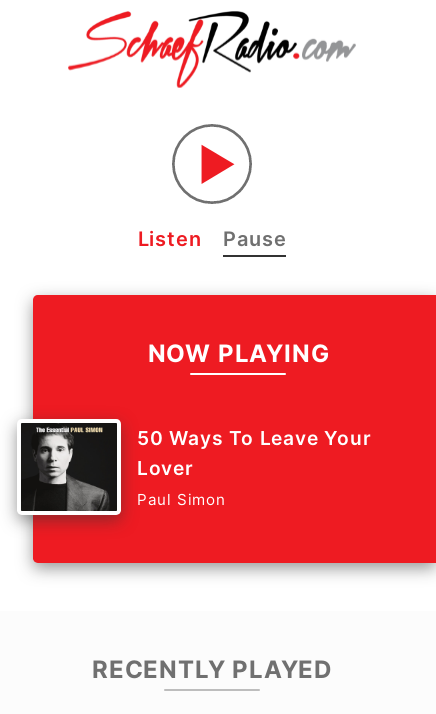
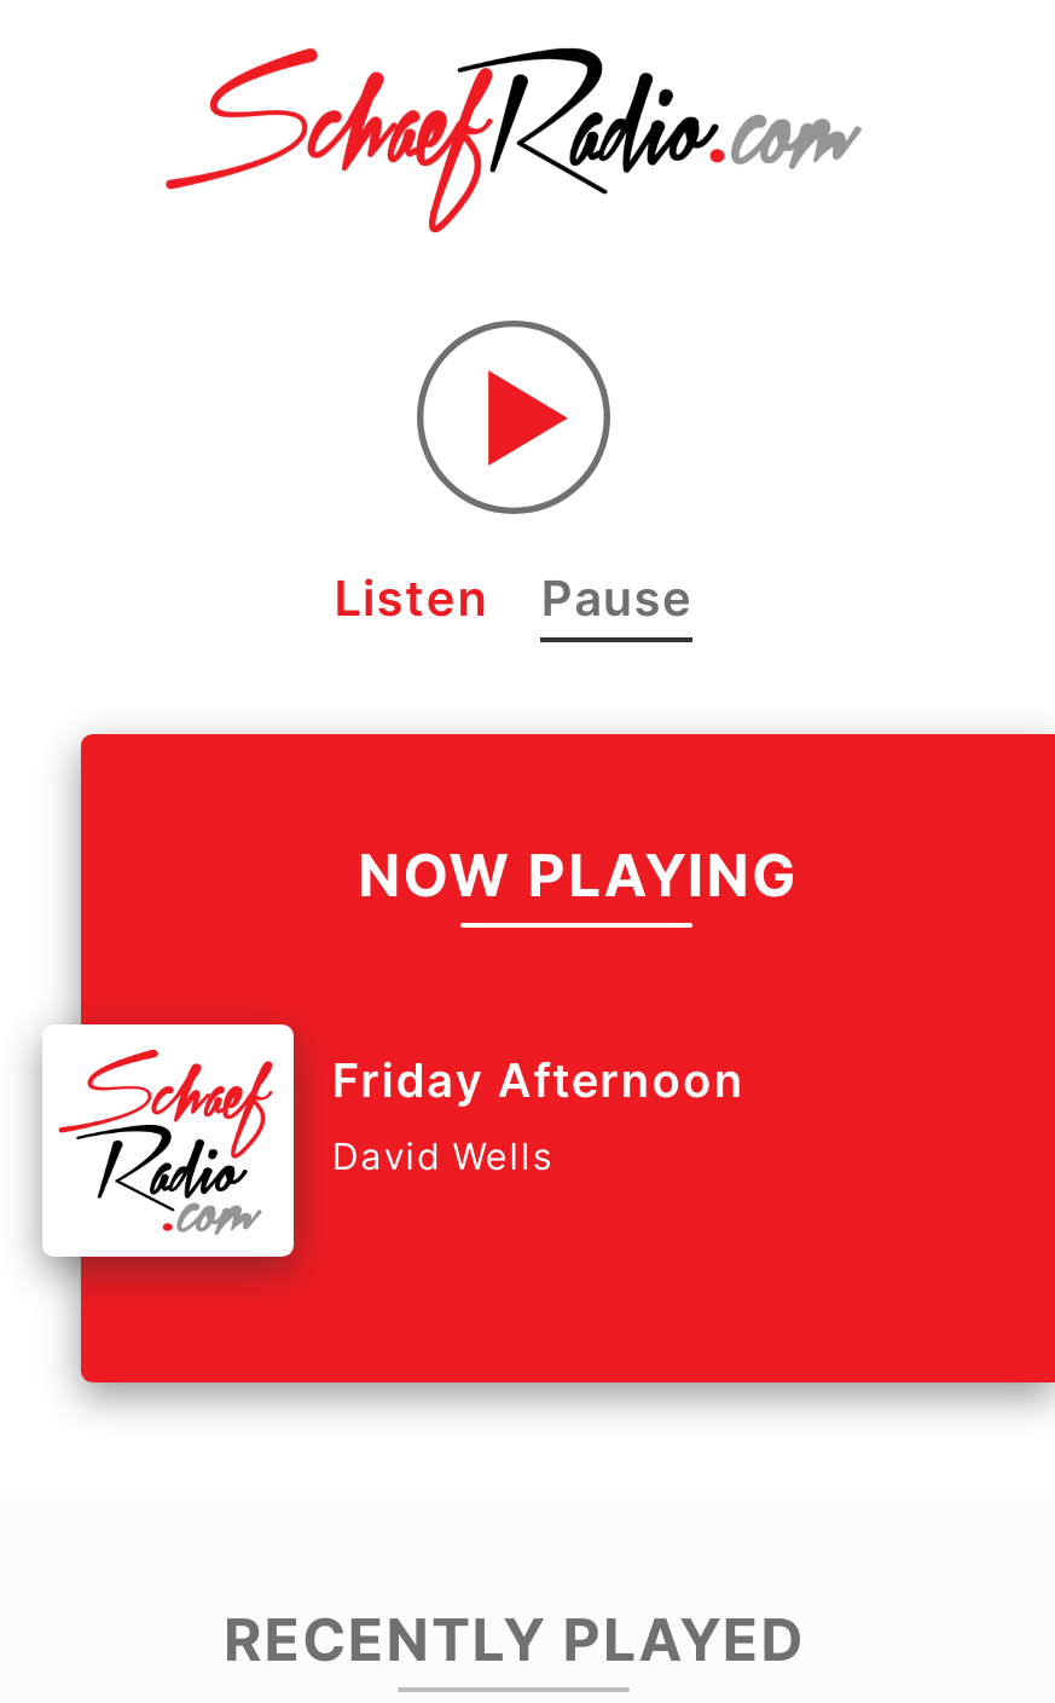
[19,415,372,516] [image] | 50 Ways To Leave Your | Lover | Paul Simon -> [52,1022,745,1266] [image] | Friday Afternoon | David Wells

